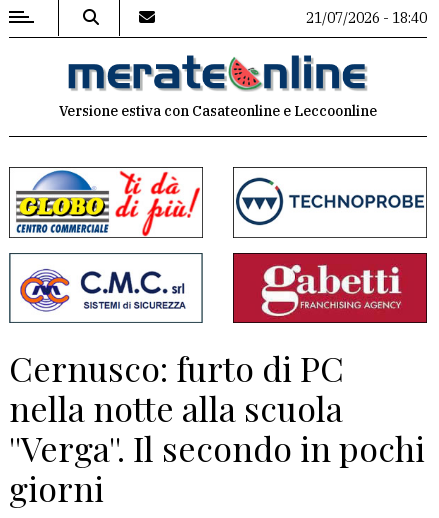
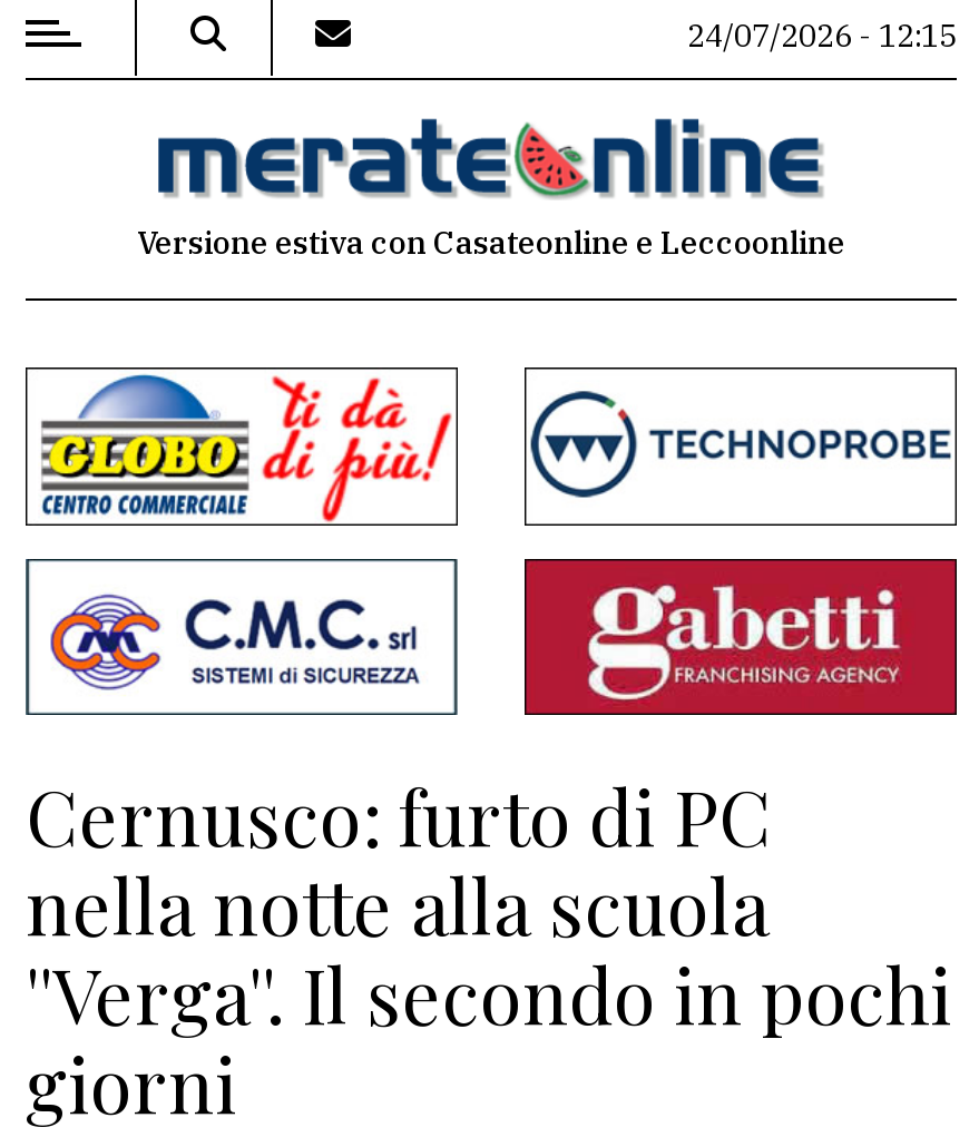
[306,9,427,27] 21/07/2026 - 18:40 -> [687,16,957,56] 24/07/2026 - 12:15

